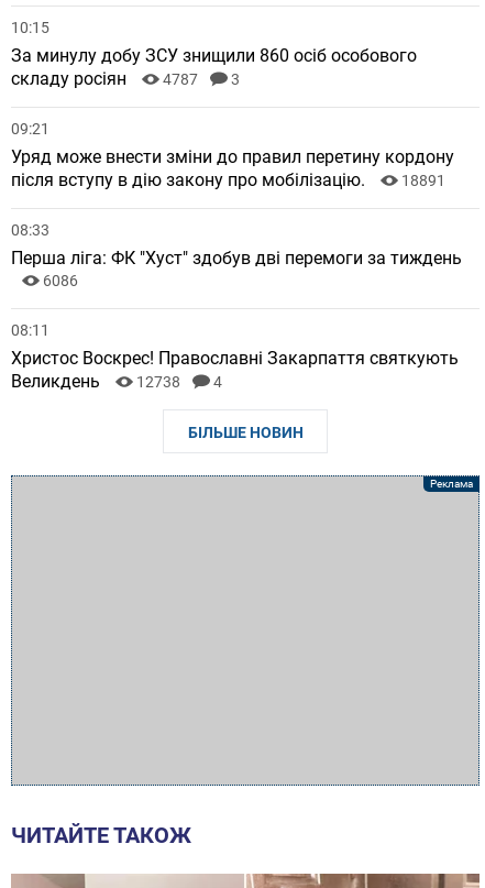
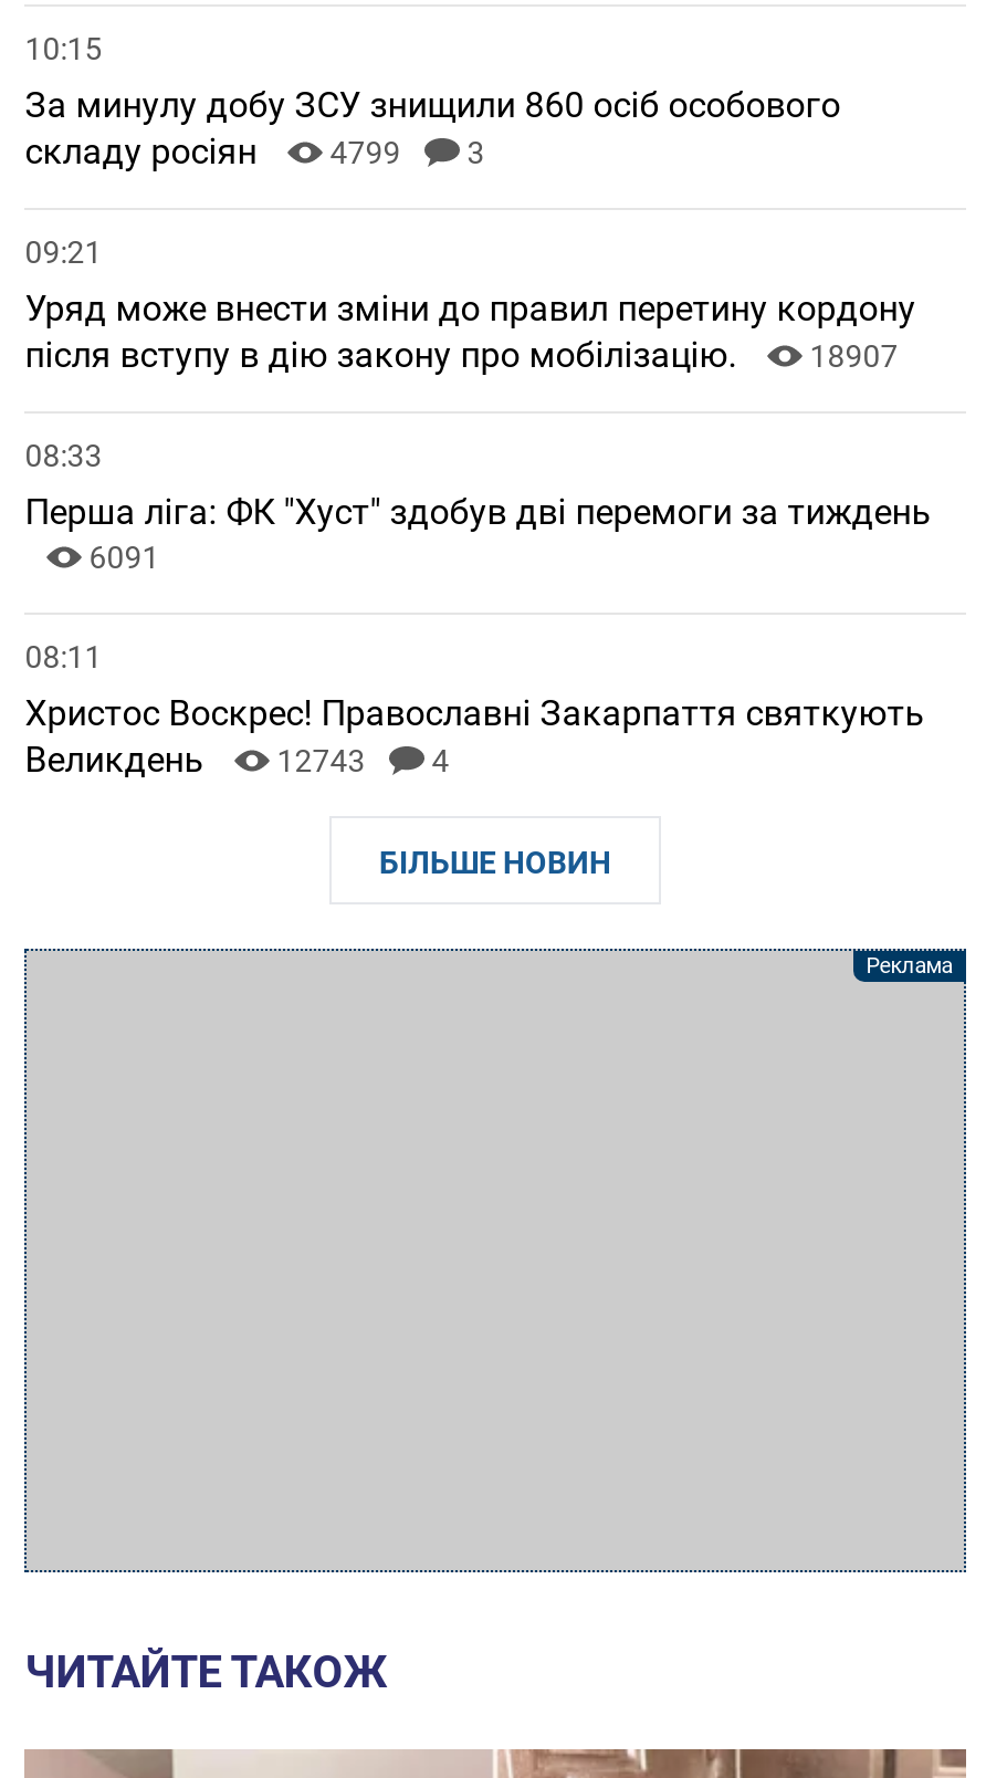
[11,68,240,89] складу росіян 4787 3 -> [25,130,485,172] складу росіян 4799 3
[11,169,446,190] після вступу в дію закону про мобілізацію. 18891 -> [25,334,898,376] після вступу в дію закону про мобілізацію. 18907
[43,272,78,289] 6086 -> [89,540,160,575] 6091
[11,371,222,392] Великдень 12738 4 -> [25,739,449,781] Великдень 12743 4

